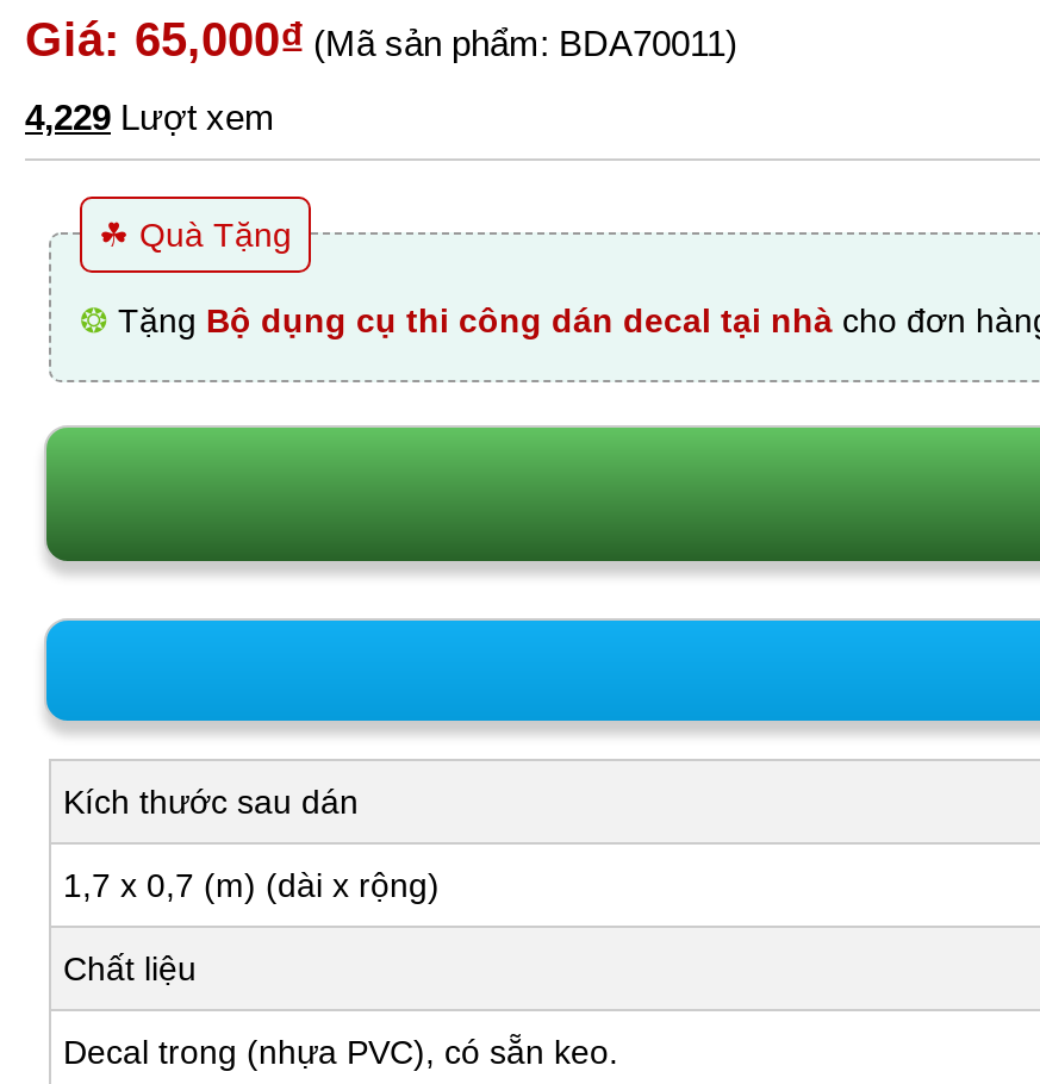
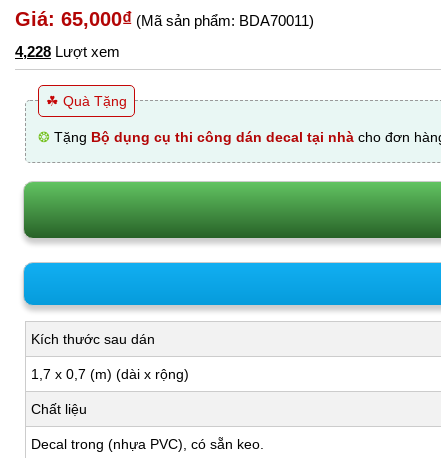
[25,96,275,137] 4,229 Lượt xem -> [15,43,120,60] 4,228 Lượt xem

